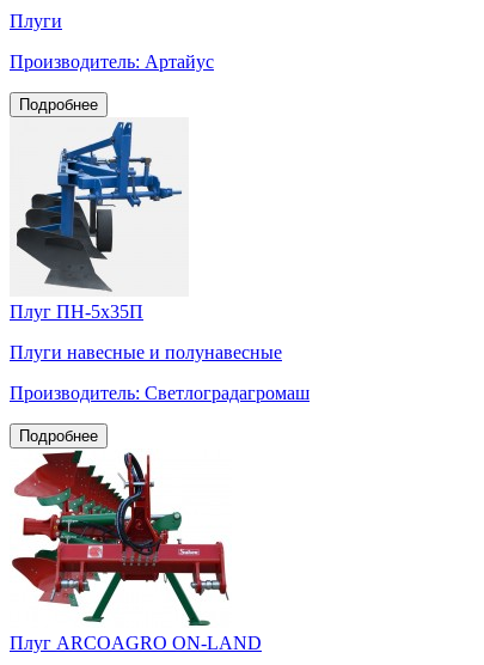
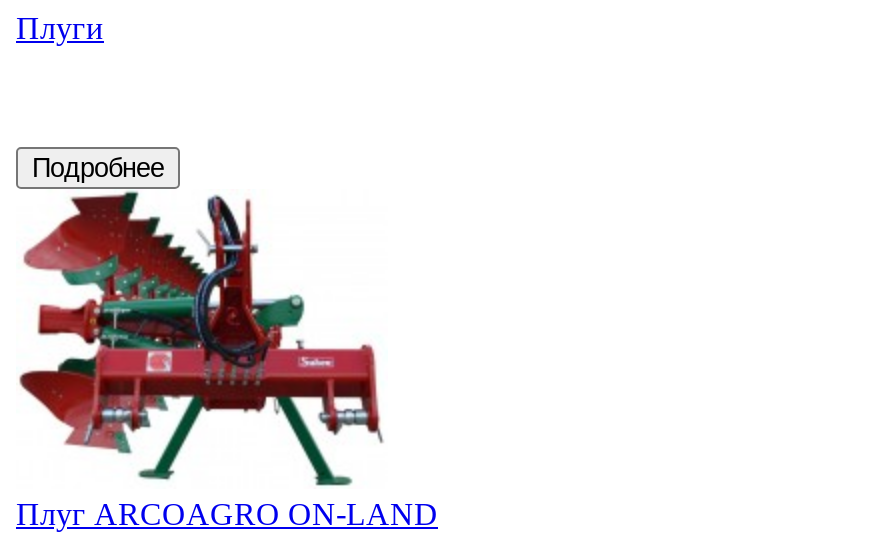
[10,52,214,114] Производитель: Артайус | Подробнее -> none
[10,121,310,403] [image] | Плуг ПН-5х35П | Плуги навесные и полунавесные | Производитель: Светлоградагромаш -> none

